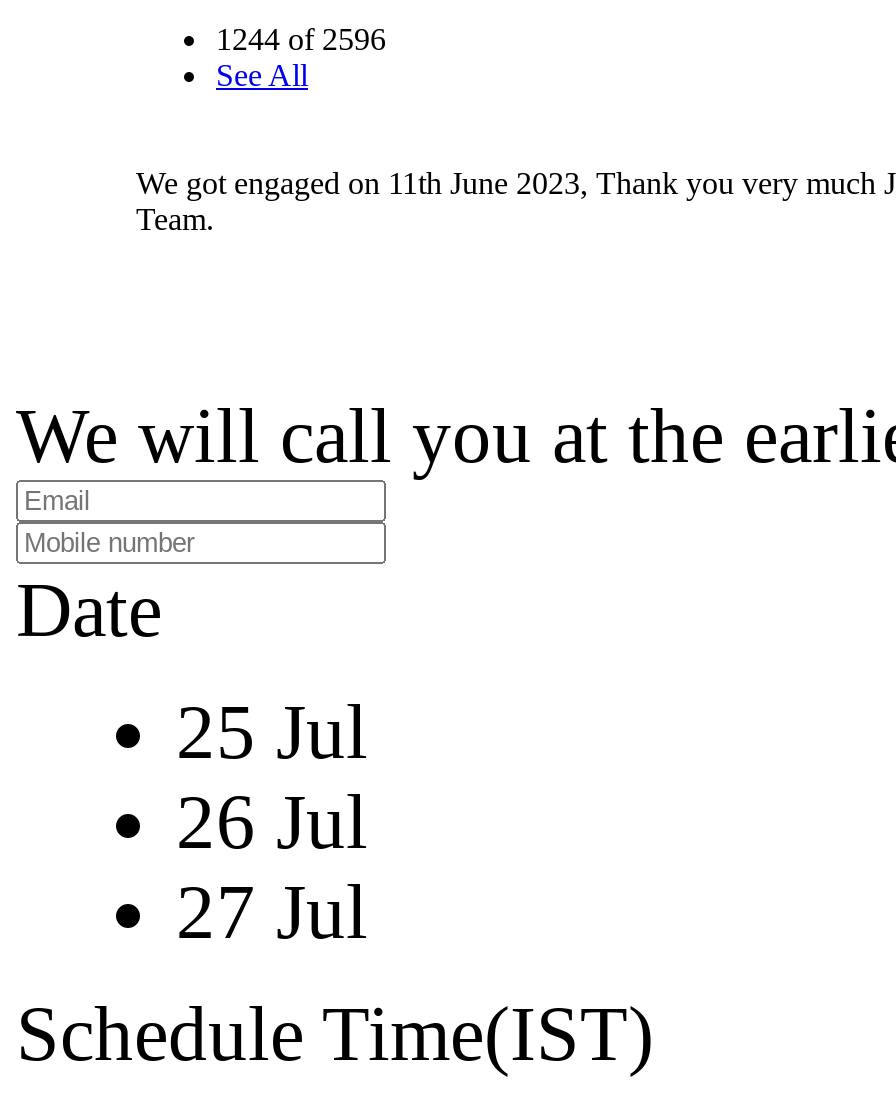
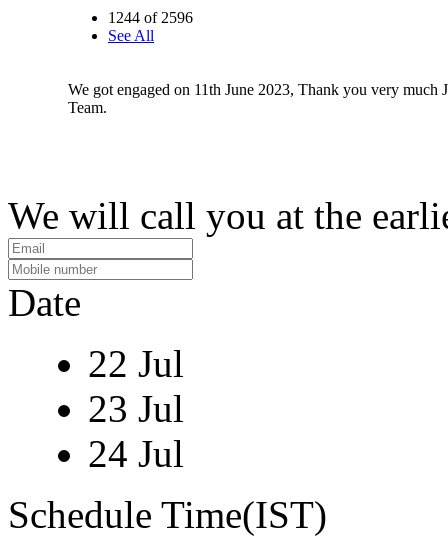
[176,688,368,774] 25 Jul -> [88,342,184,385] 22 Jul
[176,778,368,864] 26 Jul -> [88,387,184,430] 23 Jul
[176,868,368,954] 27 Jul -> [88,432,184,475] 24 Jul

